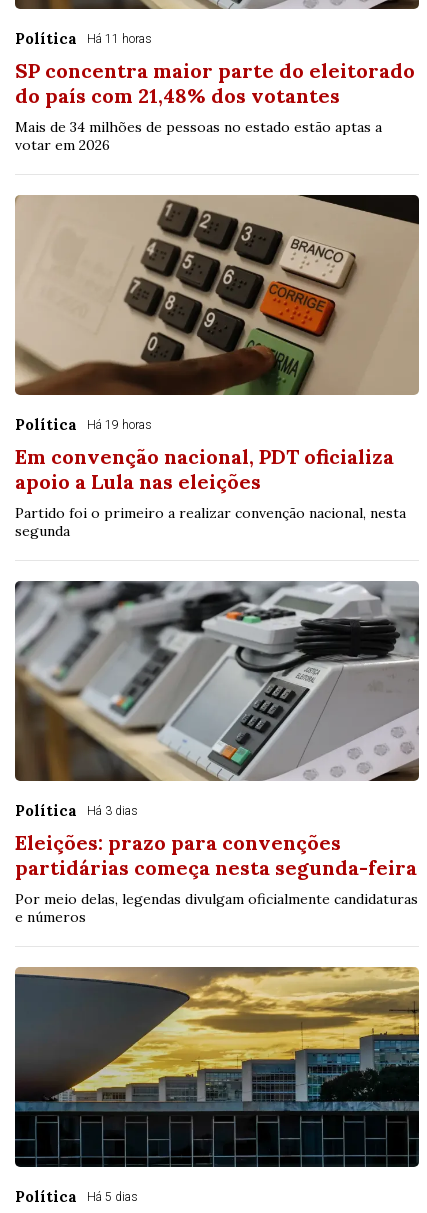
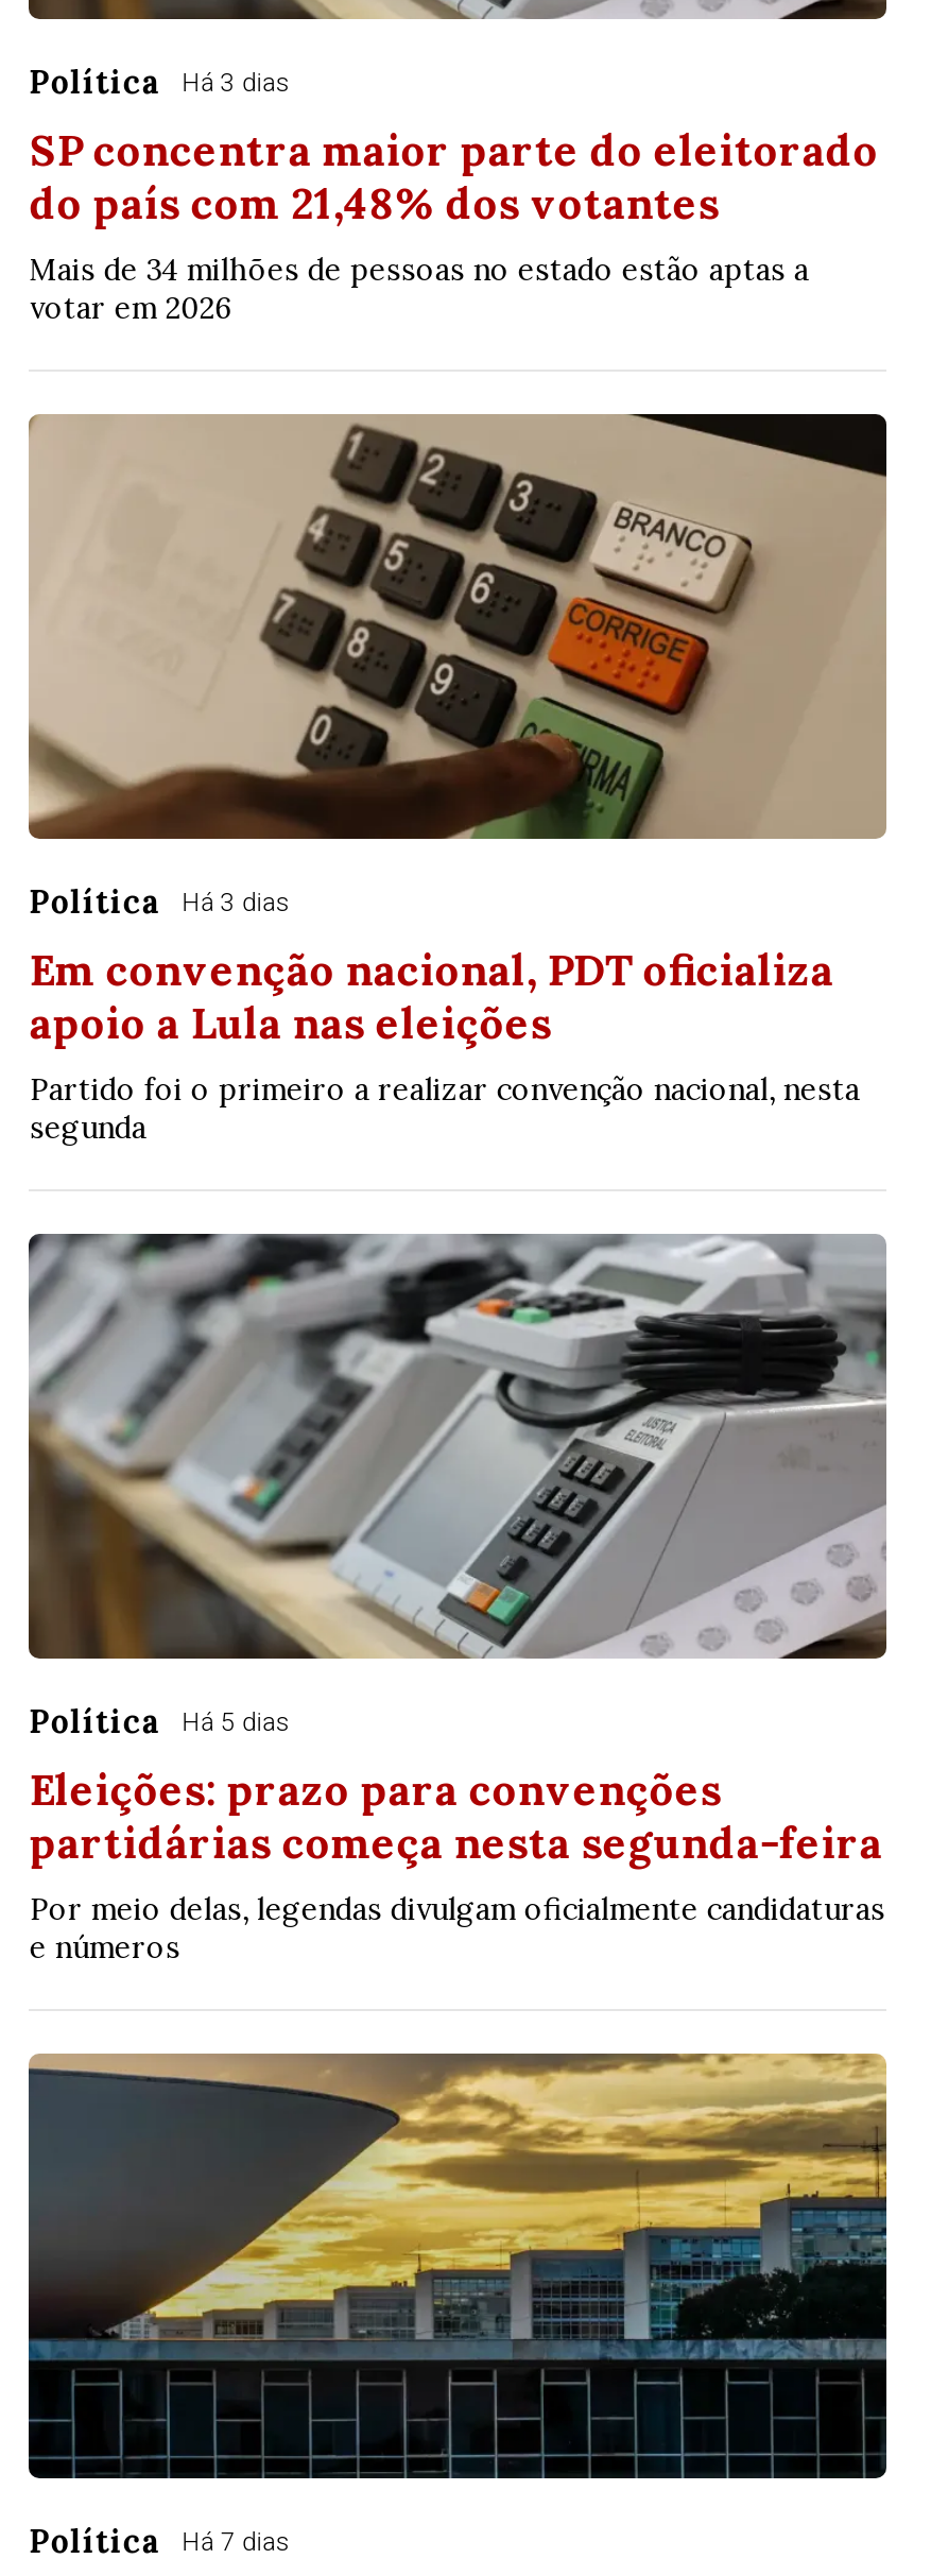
[15,29,152,48] Política Há 11 horas -> [30,62,291,102] Política Há 3 dias
[15,415,152,434] Política Há 19 horas -> [30,882,291,922] Política Há 3 dias
[15,801,138,820] Política Há 3 dias -> [30,1701,291,1742] Política Há 5 dias
[15,1187,138,1206] Política Há 5 dias -> [30,2521,291,2561] Política Há 7 dias

